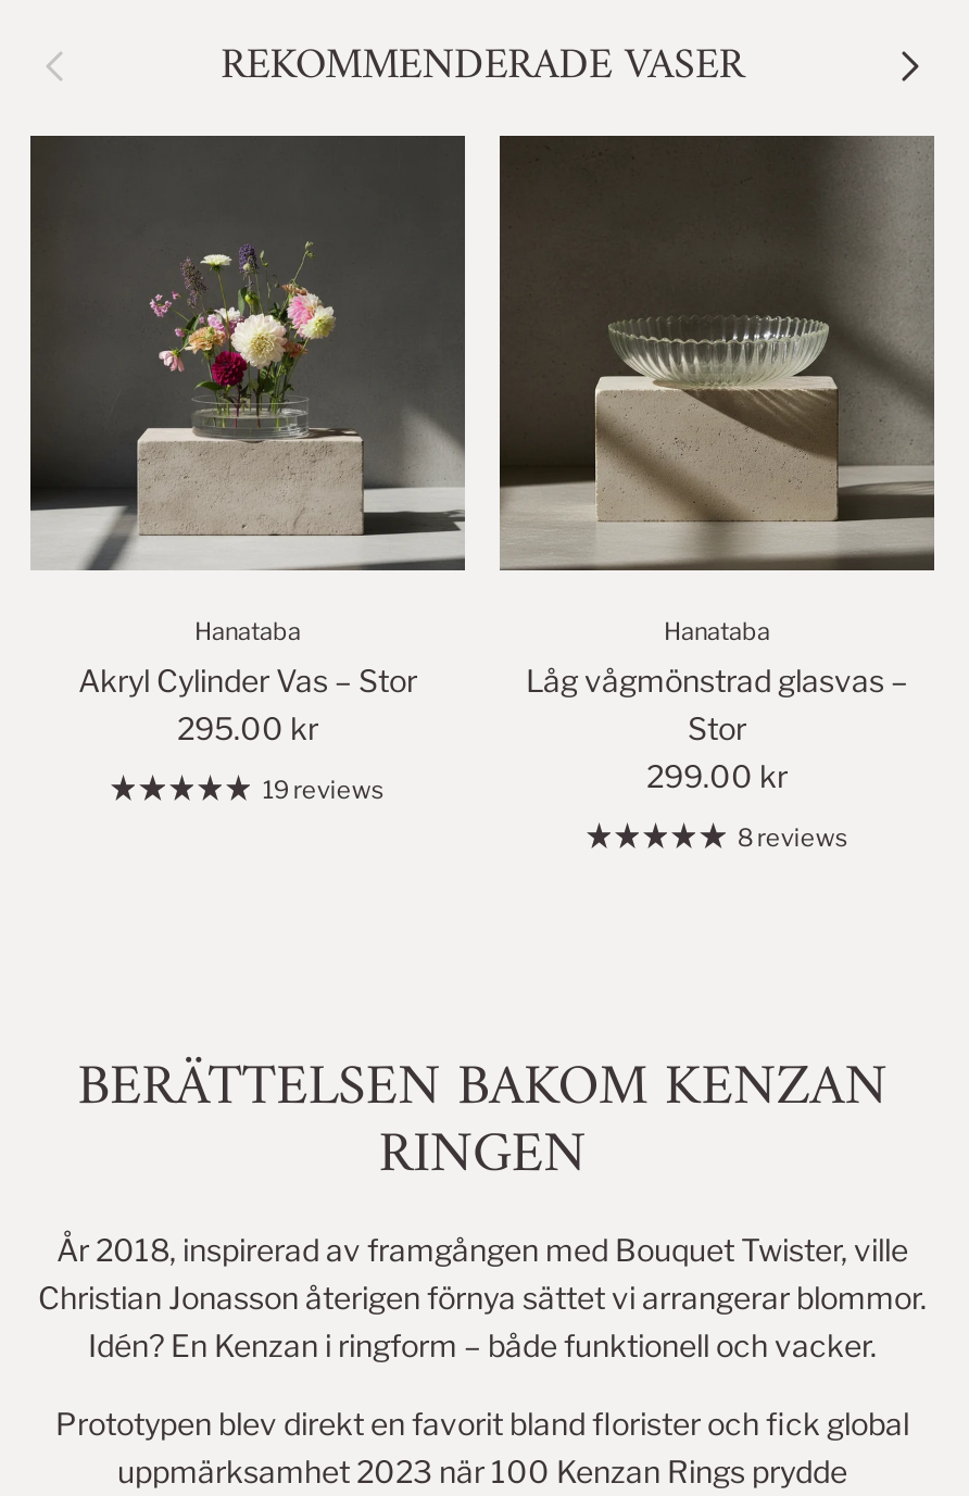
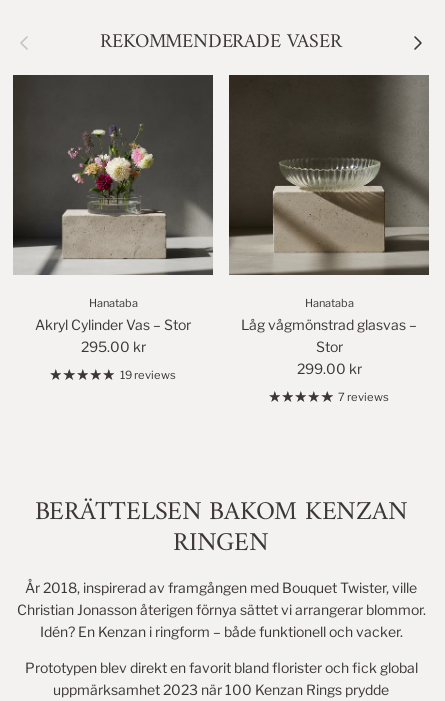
[737,821,848,851] 8 reviews -> [338,390,389,404] 7 reviews

